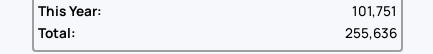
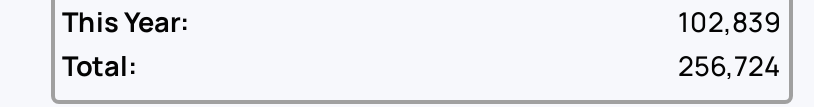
[351,2,396,20] 101,751 -> [678,5,780,41] 102,839
[344,24,396,42] 255,636 -> [678,49,780,85] 256,724

